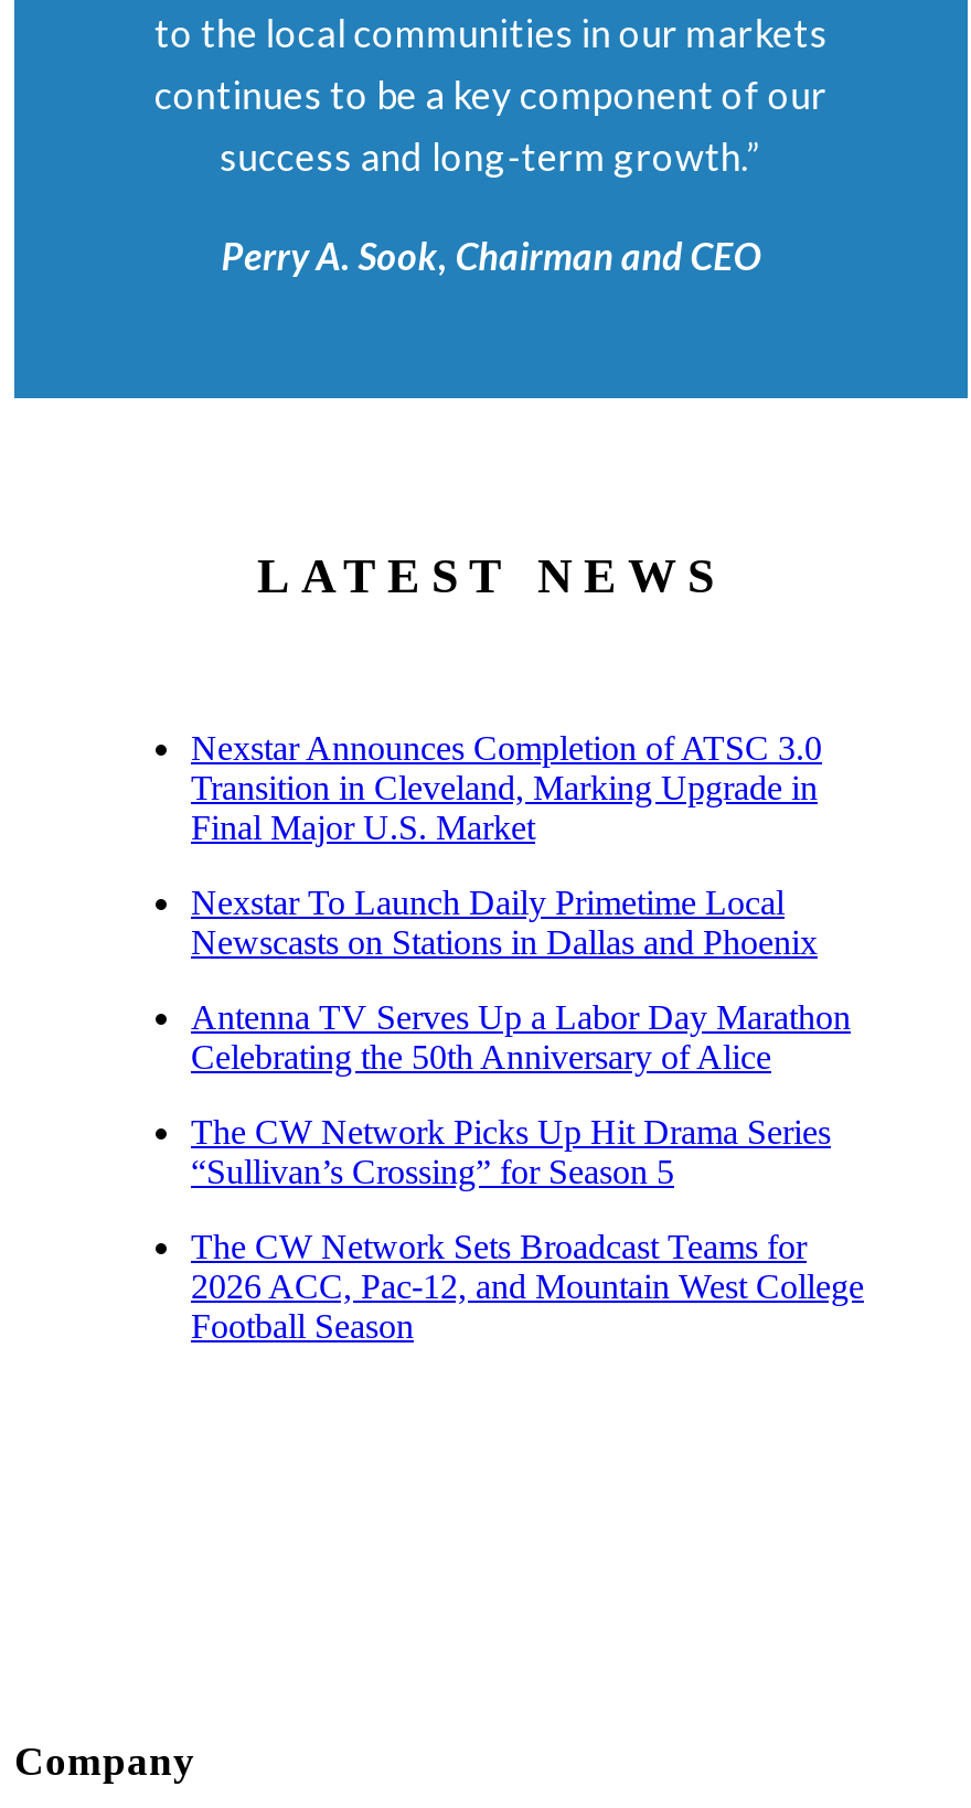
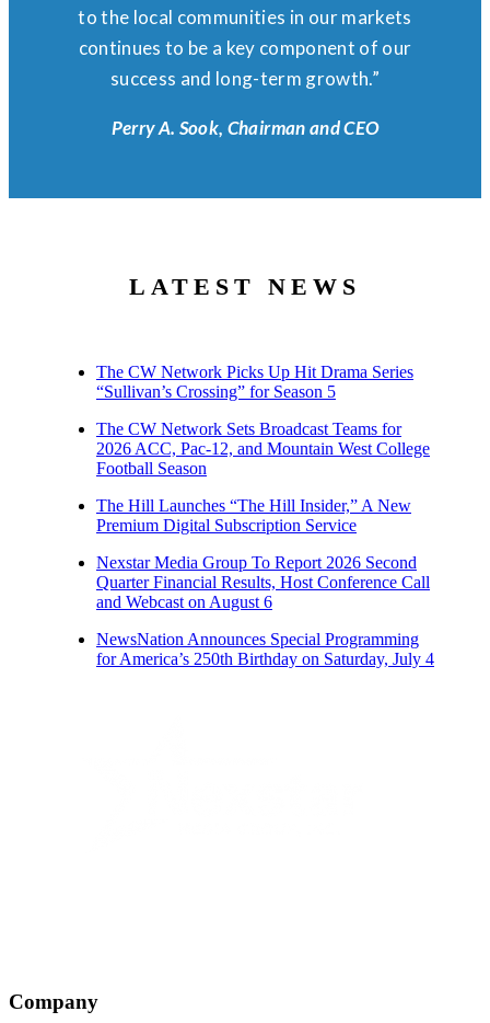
[191,729,851,1076] Nexstar Announces Completion of ATSC 3.0 | Transition in Cleveland, Marking Upgrade in | Final Major U.S. Market | Nexstar To Launch Daily Primetime Local | Newscasts on Stations in Dallas and Phoenix | Antenna TV Serves Up a Labor Day Marathon | Celebrating the 50th Anniversary of Alice -> none
moved [191,1113,864,1345] -> [96,363,430,478]: The CW Network Picks Up Hit Drama Series | “Sullivan’s Crossing” for Season 5 | The CW Network Sets Broadcast Teams for | 2026 ACC, Pac-12, and Mountain West College | Football Season
none -> [96,496,434,668] The Hill Launches “The Hill Insider,” A New | Premium Digital Subscription Service | Nexstar Media Group To Report 2026 Second | Quarter Financial Results, Host Conference Call | and Webcast on August 6 | NewsNation Announces Special Programming | for America’s 250th Birthday on Saturday, July 4

